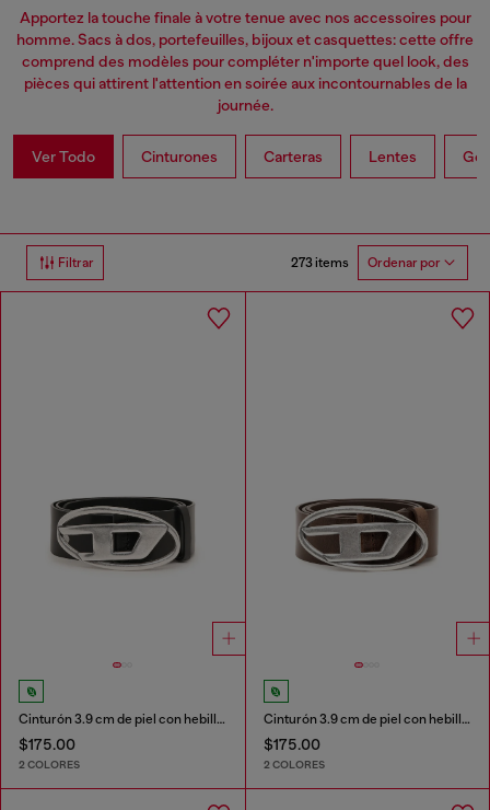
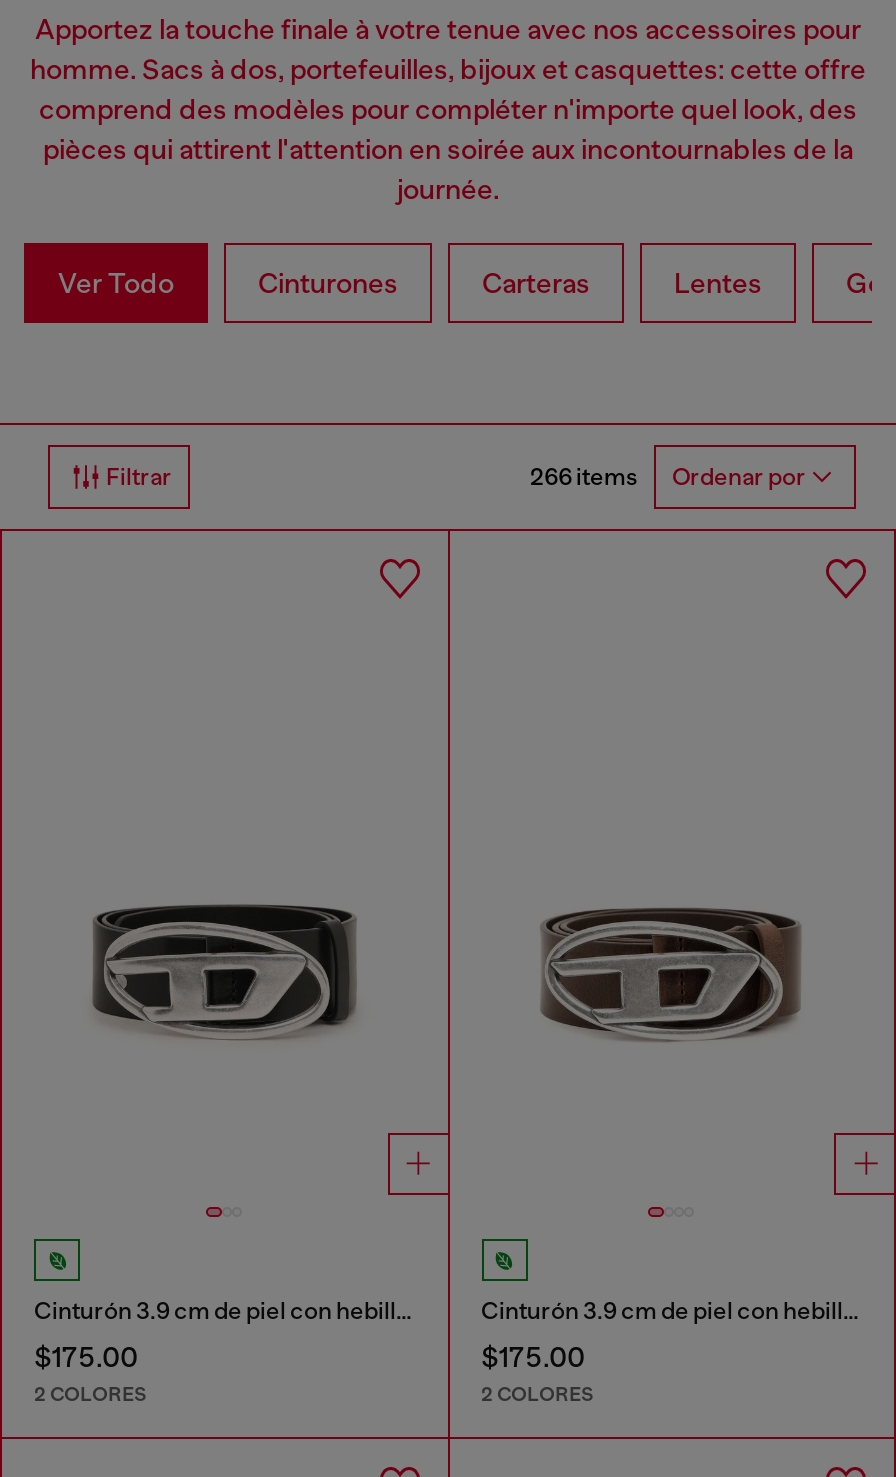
[291,255,441,271] 273 items Ordenar por -> [530,463,806,492] 266 items Ordenar por

